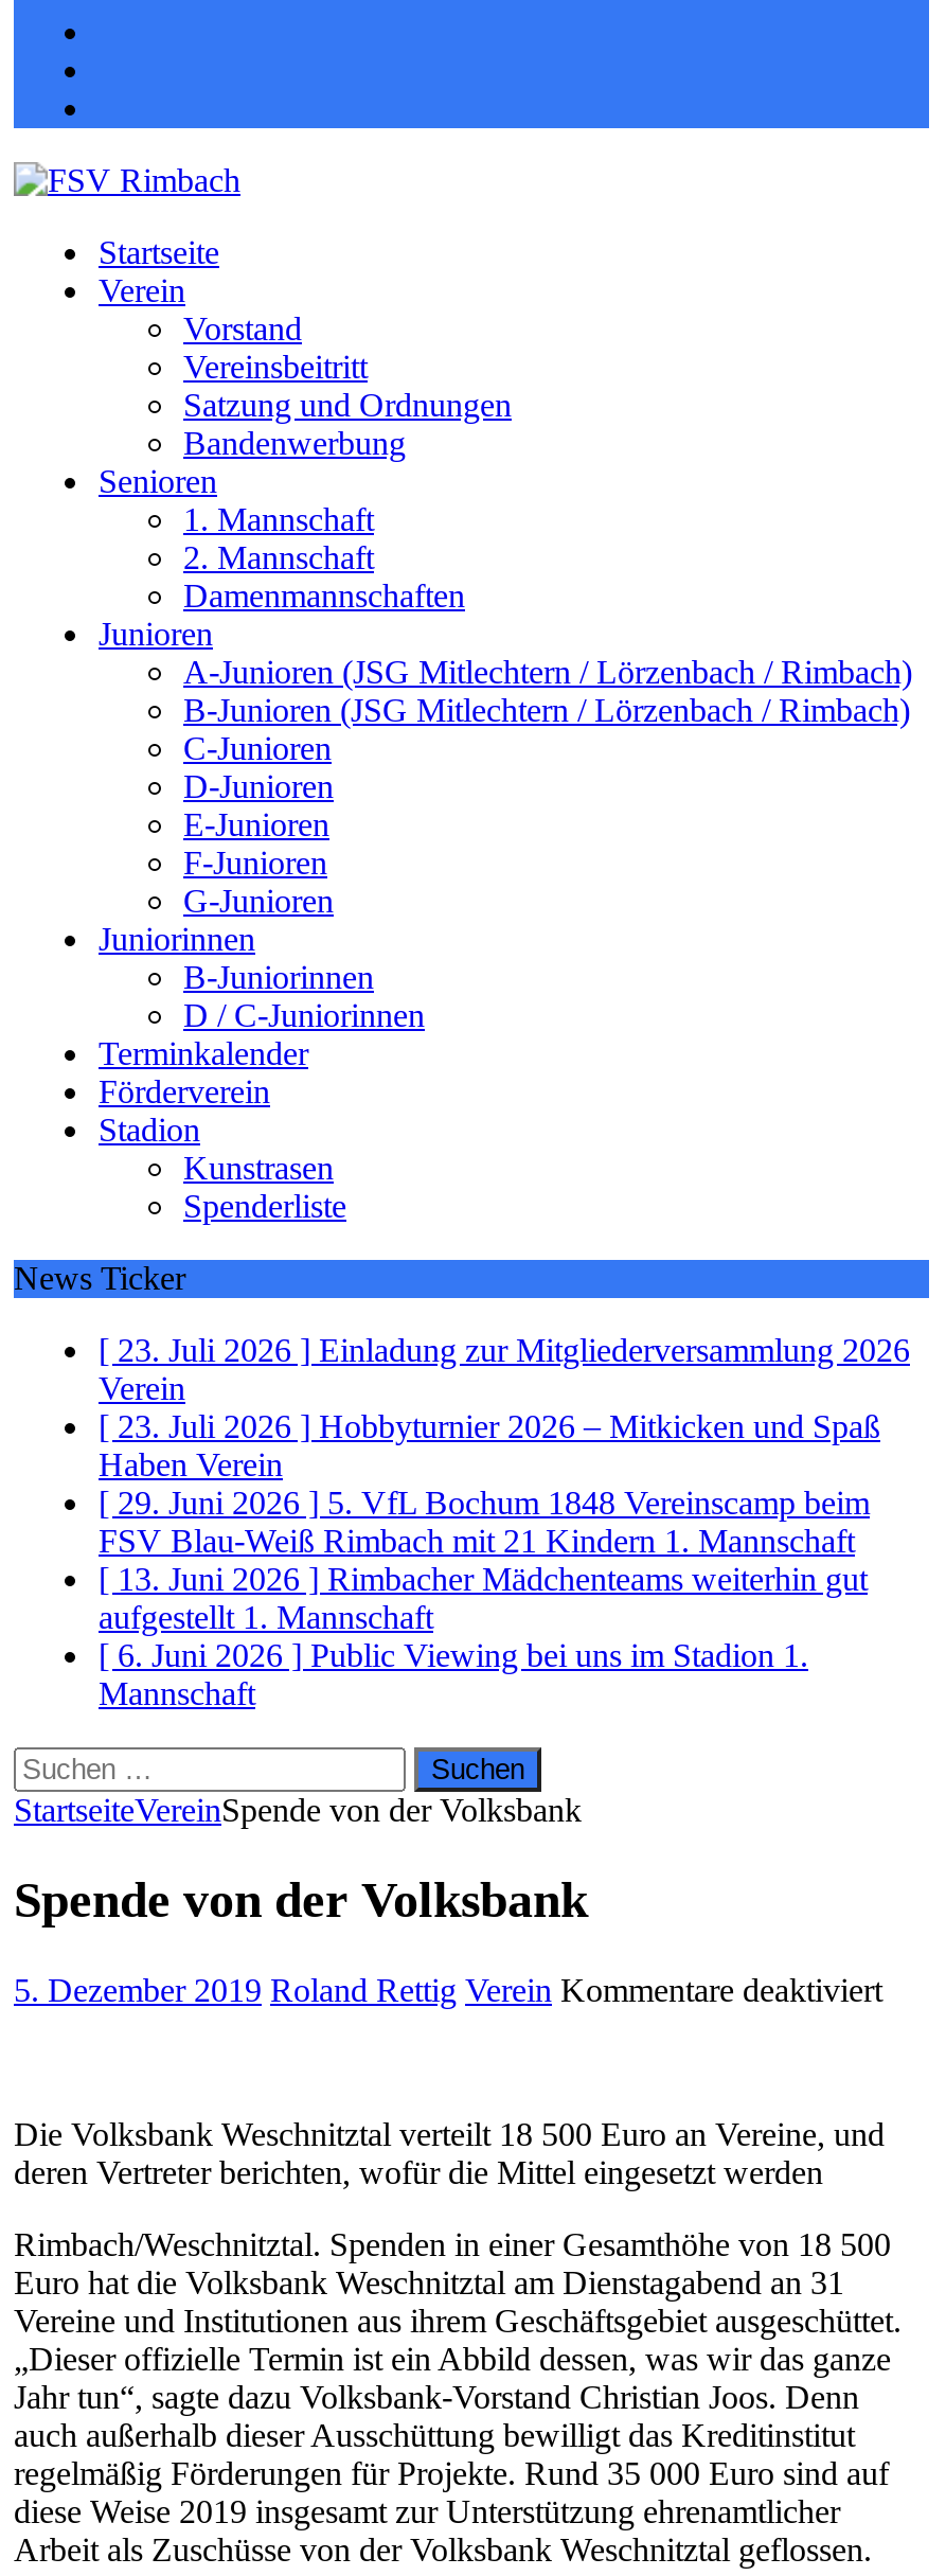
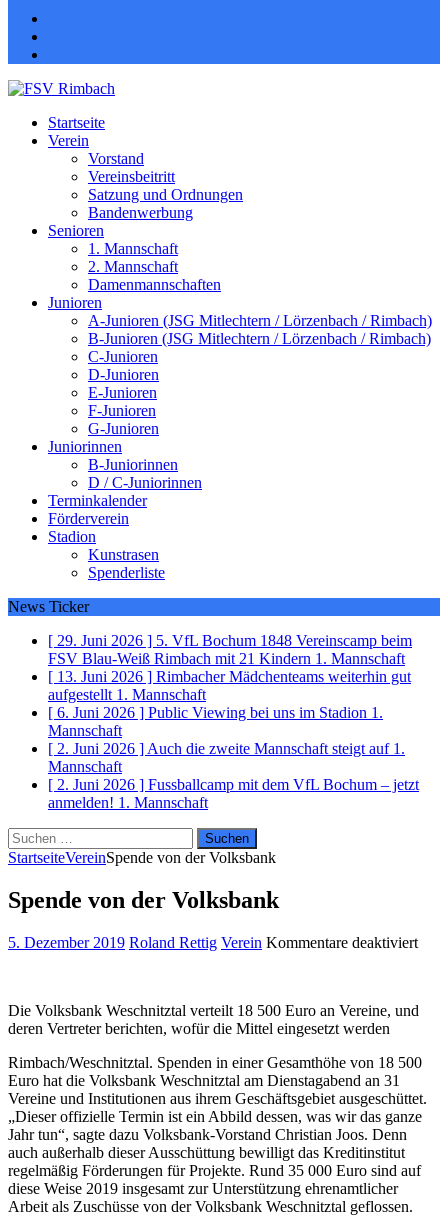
[99,1332,910,1482] [ 23. Juli 2026 ] Einladung zur Mitgliederversammlung 2026 | Verein | [ 23. Juli 2026 ] Hobbyturnier 2026 – Mitkicken und Spaß | Haben Verein -> none
moved [99,1485,870,1711] -> [48,632,412,739]: [ 29. Juni 2026 ] 5. VfL Bochum 1848 Vereinscamp beim | FSV Blau-Weiß Rimbach mit 21 Kindern 1. Mannschaft | [ 13. Juni 2026 ] Rimbacher Mädchenteams weiterhin gut | aufgestellt 1. Mannschaft | [ 6. Juni 2026 ] Public Viewing bei uns im Stadion 1. | Mannschaft
none -> [48,740,419,811] [ 2. Juni 2026 ] Auch die zweite Mannschaft steigt auf 1. | Mannschaft | [ 2. Juni 2026 ] Fussballcamp mit dem VfL Bochum – jetzt | anmelden! 1. Mannschaft

